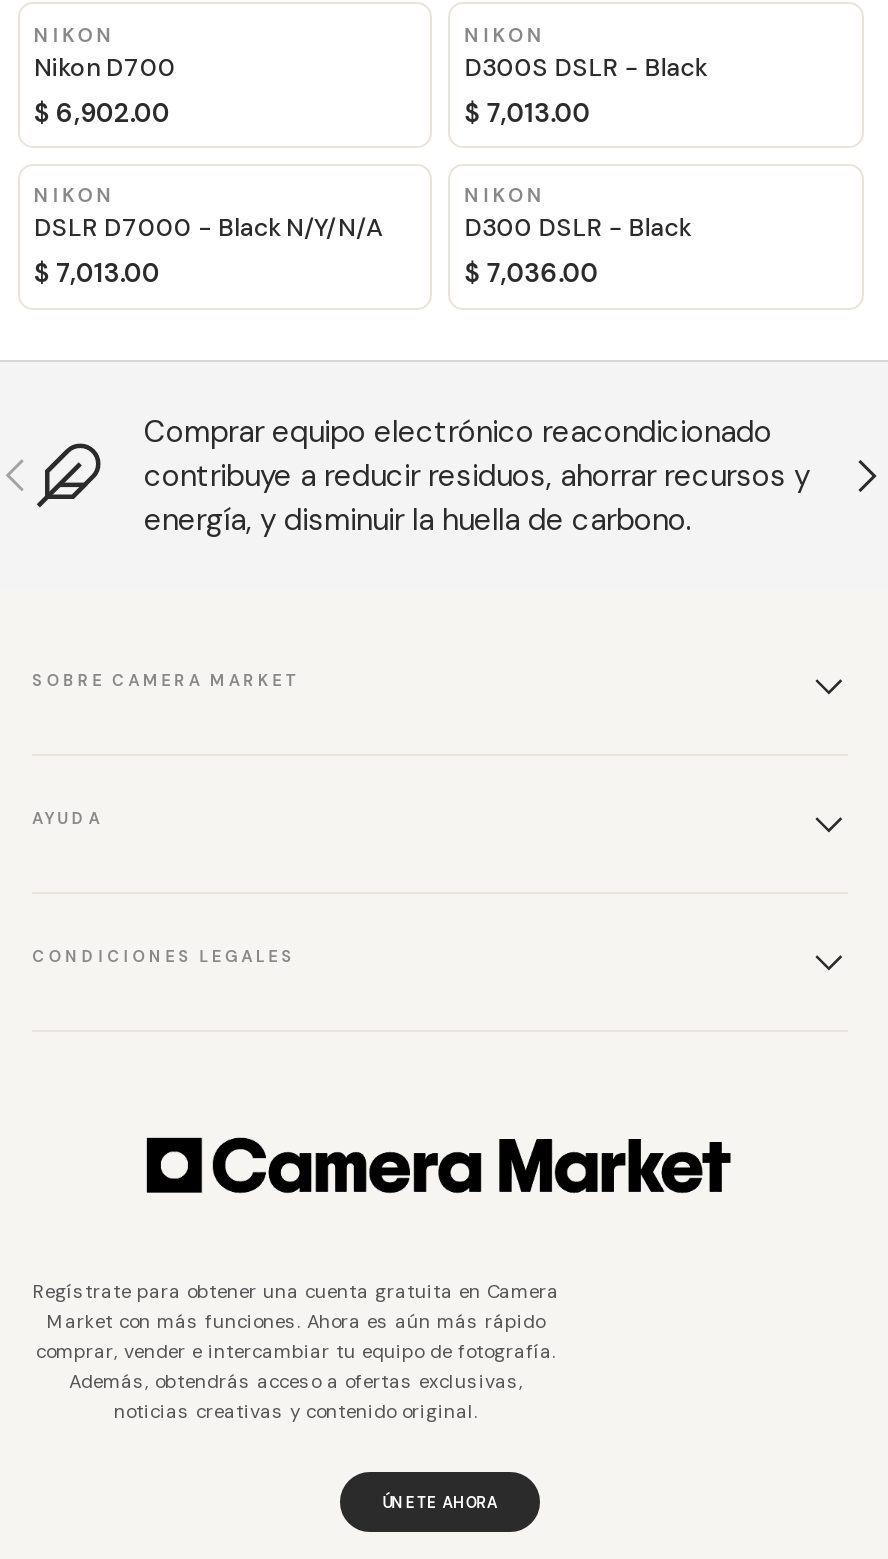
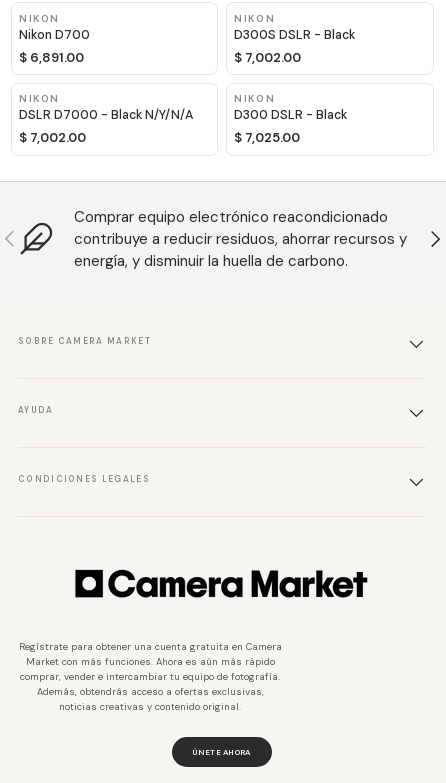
[34,95,170,129] $ 6,902.00 -> [19,49,84,66] $ 6,891.00
[464,95,590,129] $ 7,013.00 -> [234,49,301,66] $ 7,002.00
[34,256,160,290] $ 7,013.00 -> [19,129,86,146] $ 7,002.00
[464,256,598,290] $ 7,036.00 -> [234,129,300,146] $ 7,025.00

